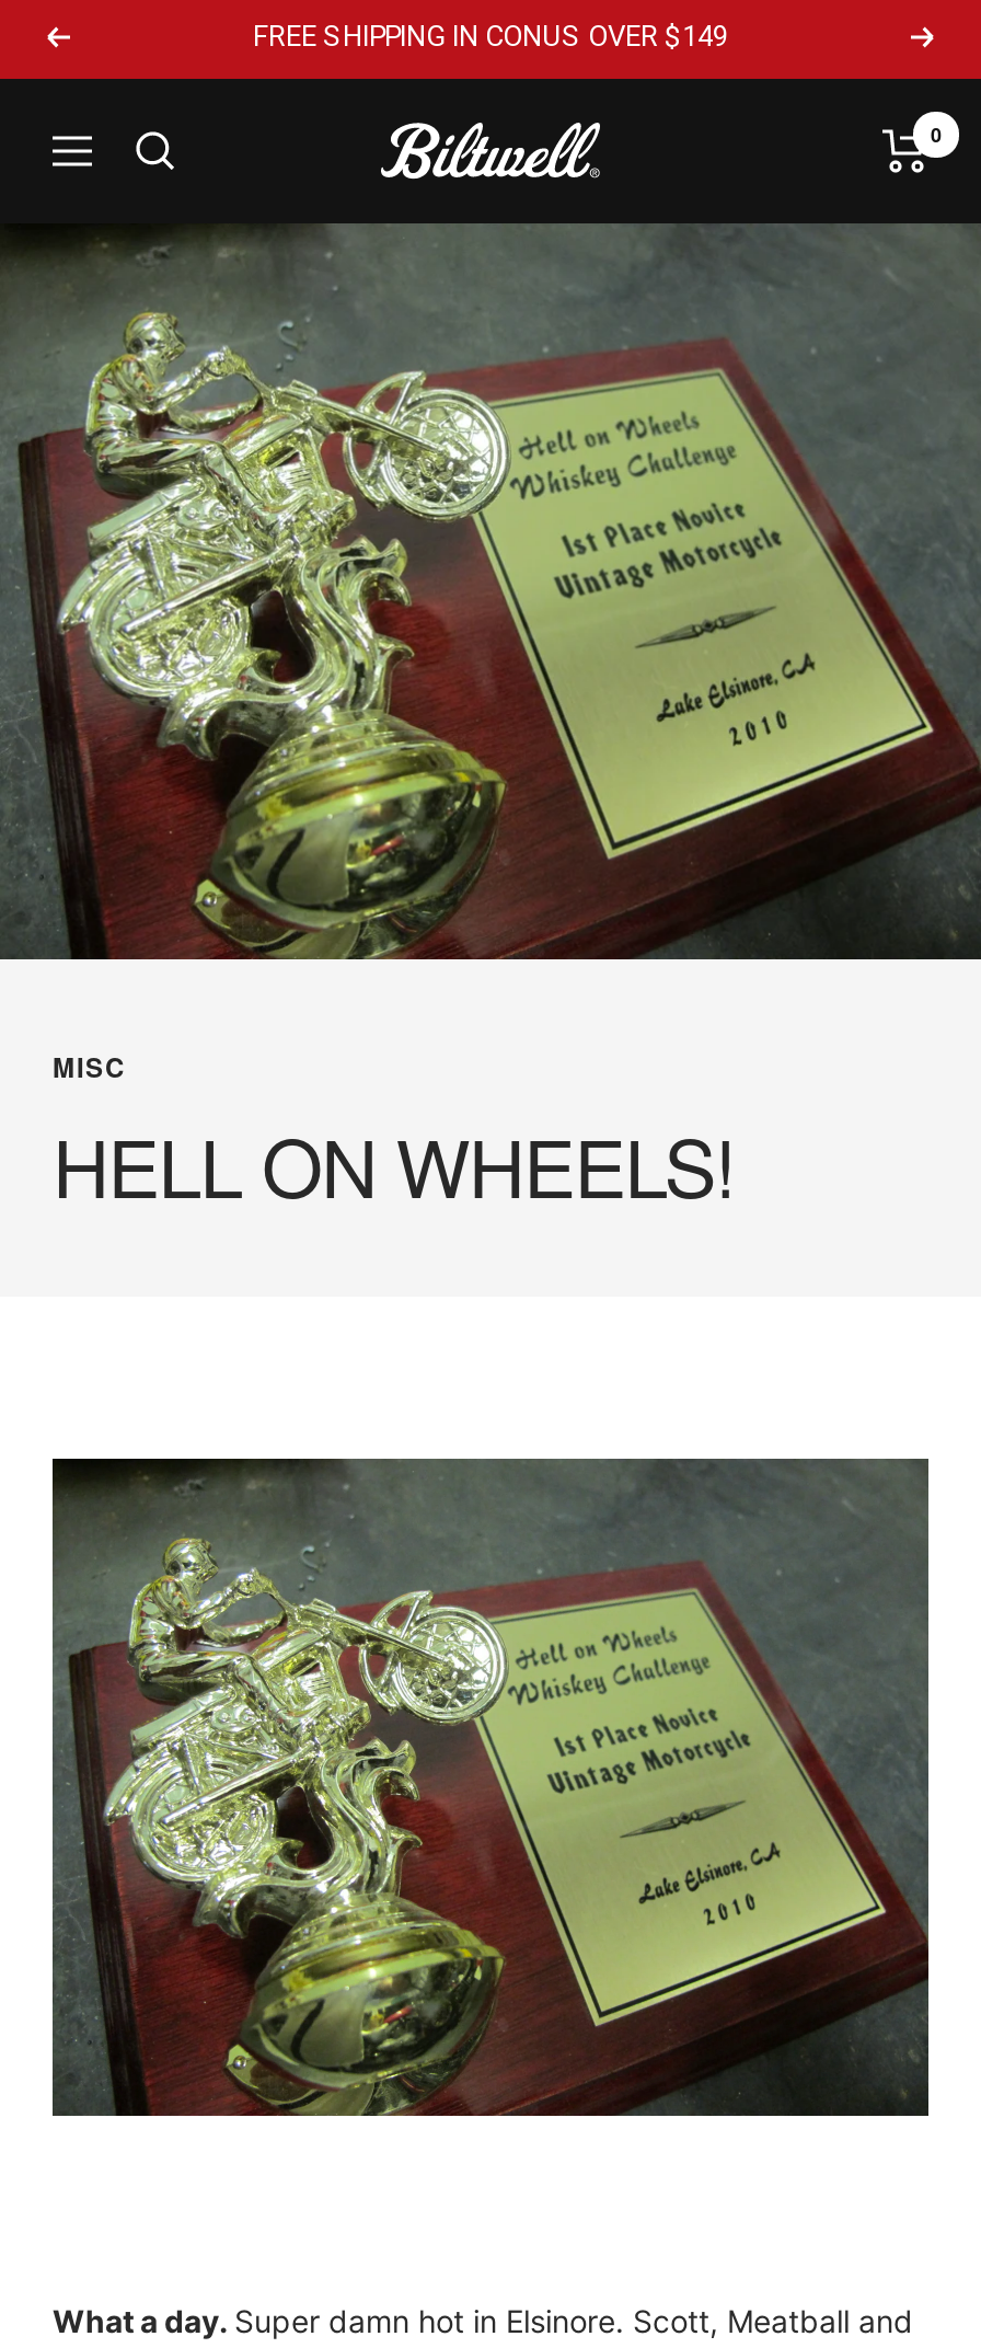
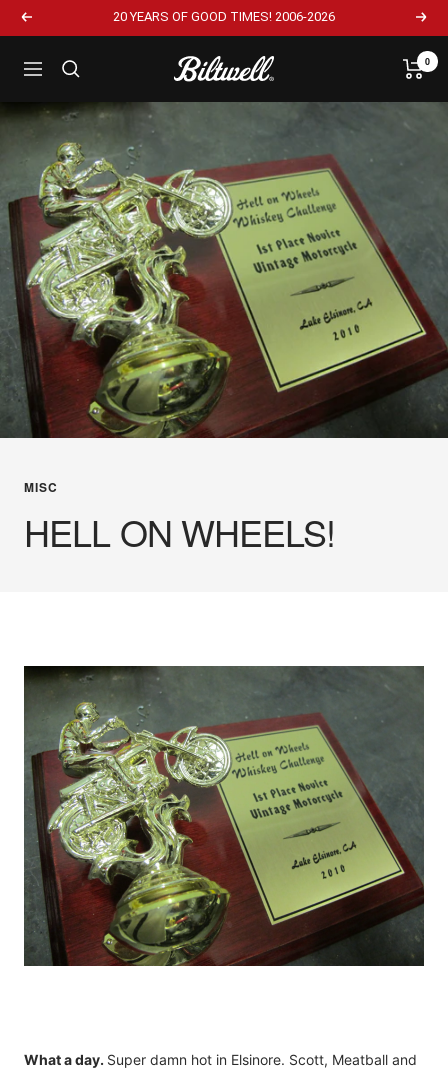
[253,20,728,53] FREE SHIPPING IN CONUS OVER $149 -> [113,9,335,24] 20 YEARS OF GOOD TIMES! 2006-2026

